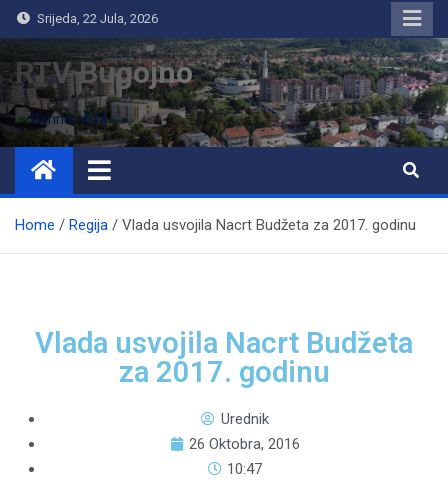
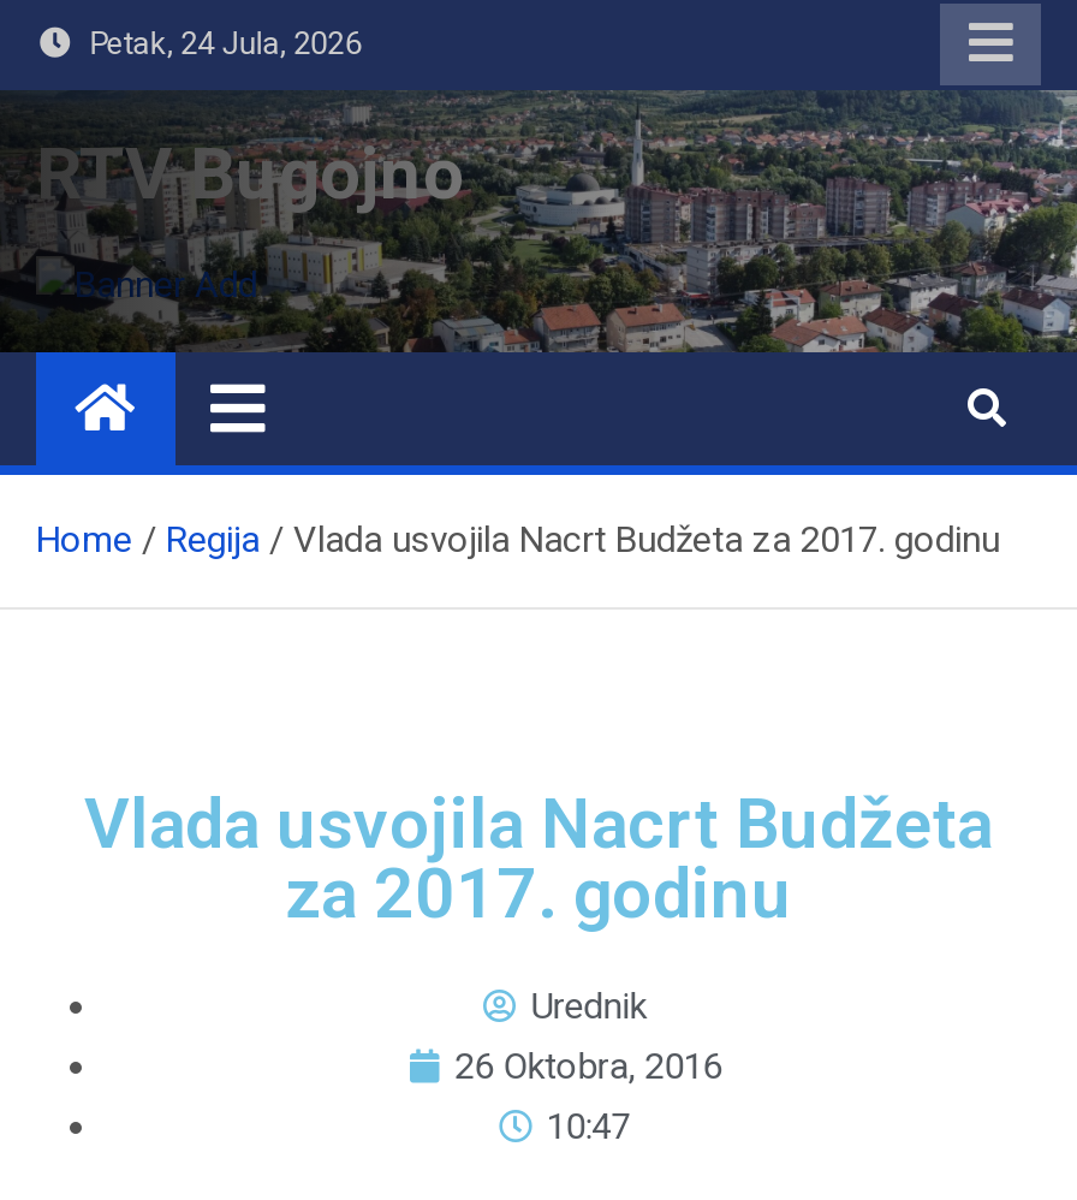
[31,11,158,26] Srijeda, 22 Jula, 2026 -> [75,25,361,61] Petak, 24 Jula, 2026

